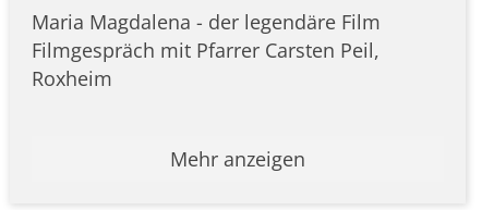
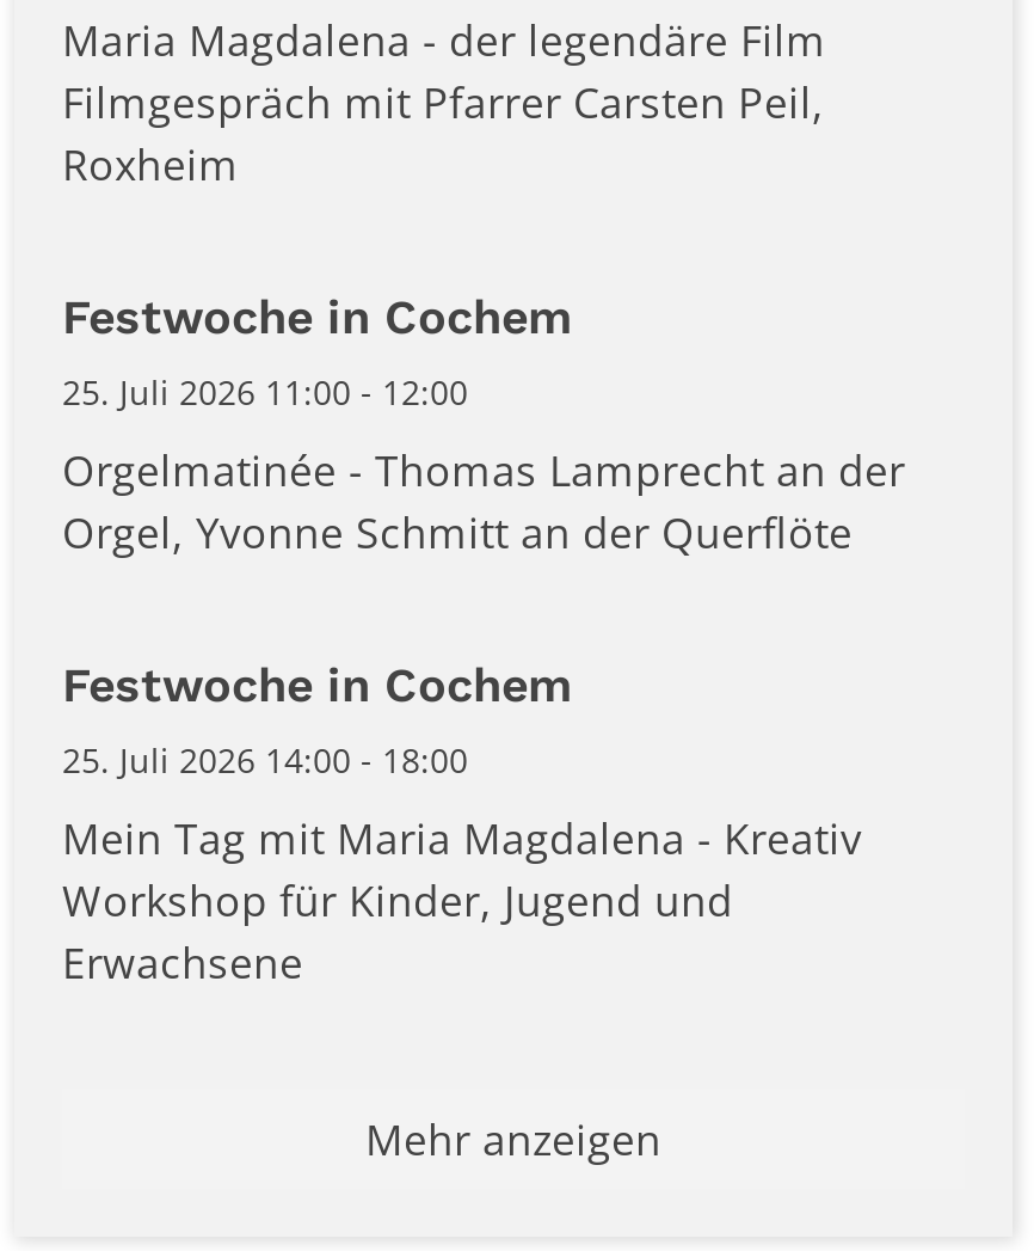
none -> [62,291,905,991] Festwoche in Cochem | 25. Juli 2026 11:00 - 12:00 | Orgelmatinée - Thomas Lamprecht an der | Orgel, Yvonne Schmitt an der Querflöte | Festwoche in Cochem | 25. Juli 2026 14:00 - 18:00 | Mein Tag mit Maria Magdalena - Kreativ | Workshop für Kinder, Jugend und | Erwachsene

